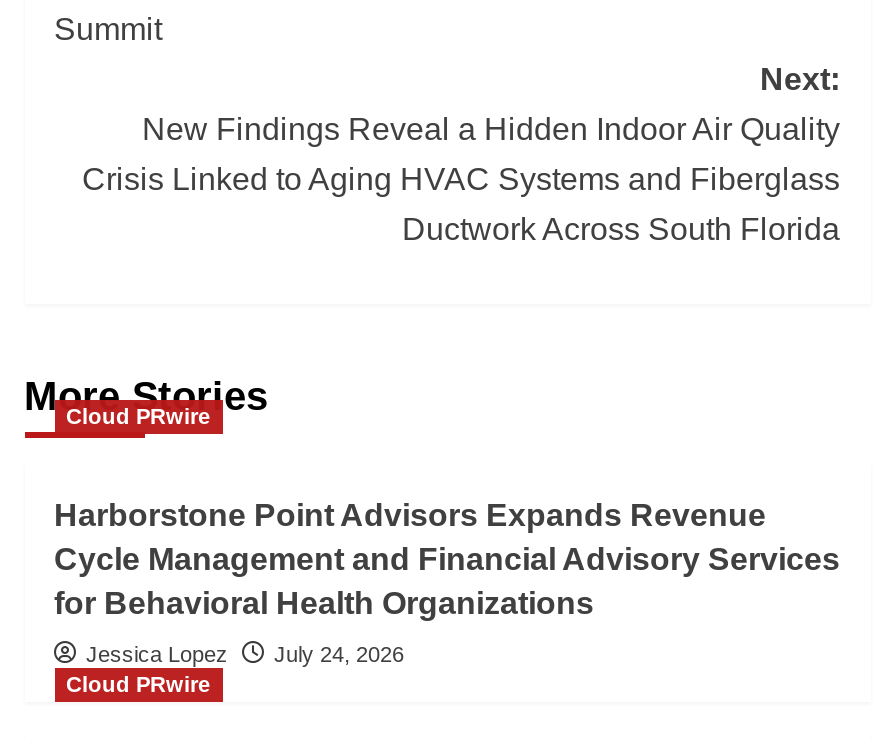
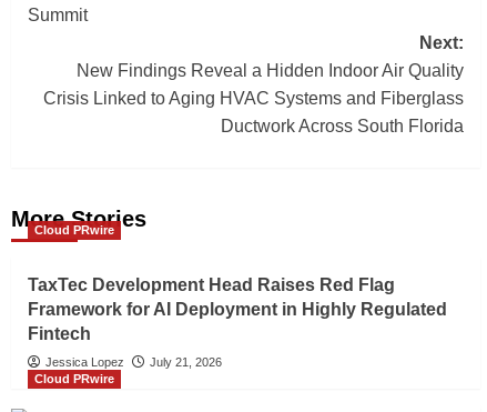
[54,497,840,619] Harborstone Point Advisors Expands Revenue | Cycle Management and Financial Advisory Services | for Behavioral Health Organizations -> [27,276,447,344] TaxTec Development Head Raises Red Flag | Framework for AI Deployment in Highly Regulated | Fintech
[86,641,404,665] Jessica Lopez July 24, 2026 -> [45,356,221,369] Jessica Lopez July 21, 2026

